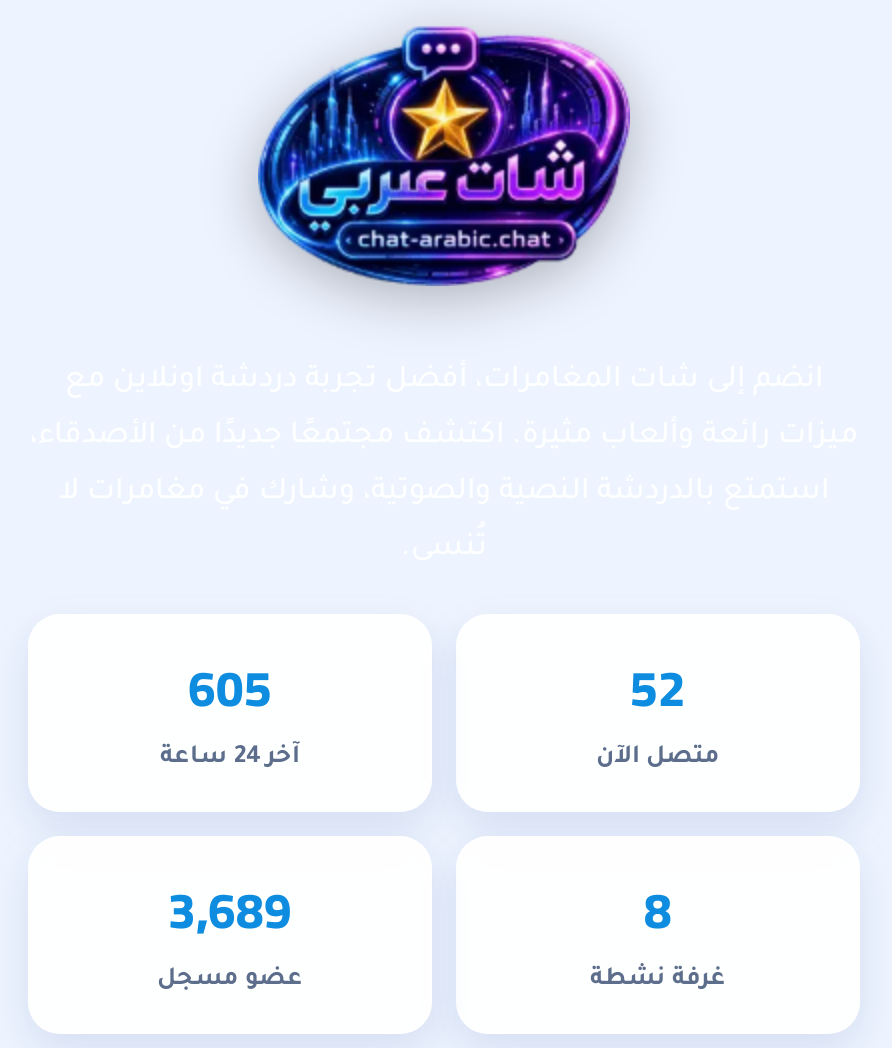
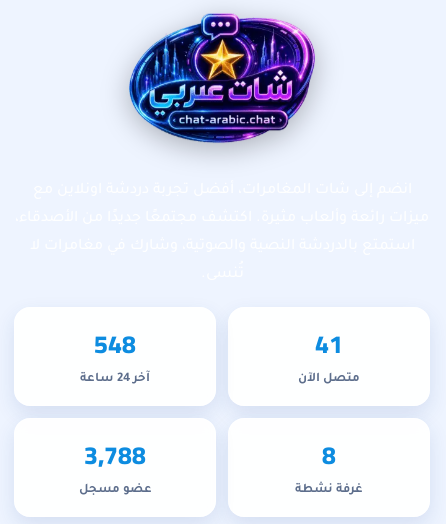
[188,642,272,734] 605 -> [94,321,136,367] 548
[630,642,686,734] 52 -> [315,321,343,367] 41
[168,864,292,956] 3,689 -> [84,432,146,478] 3,788

